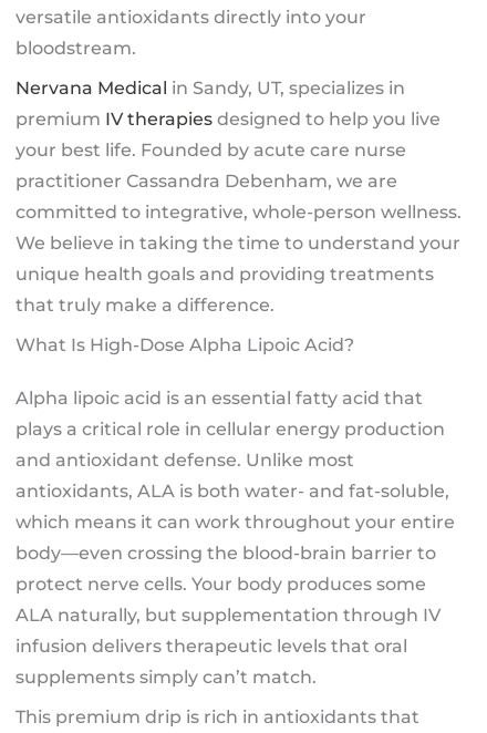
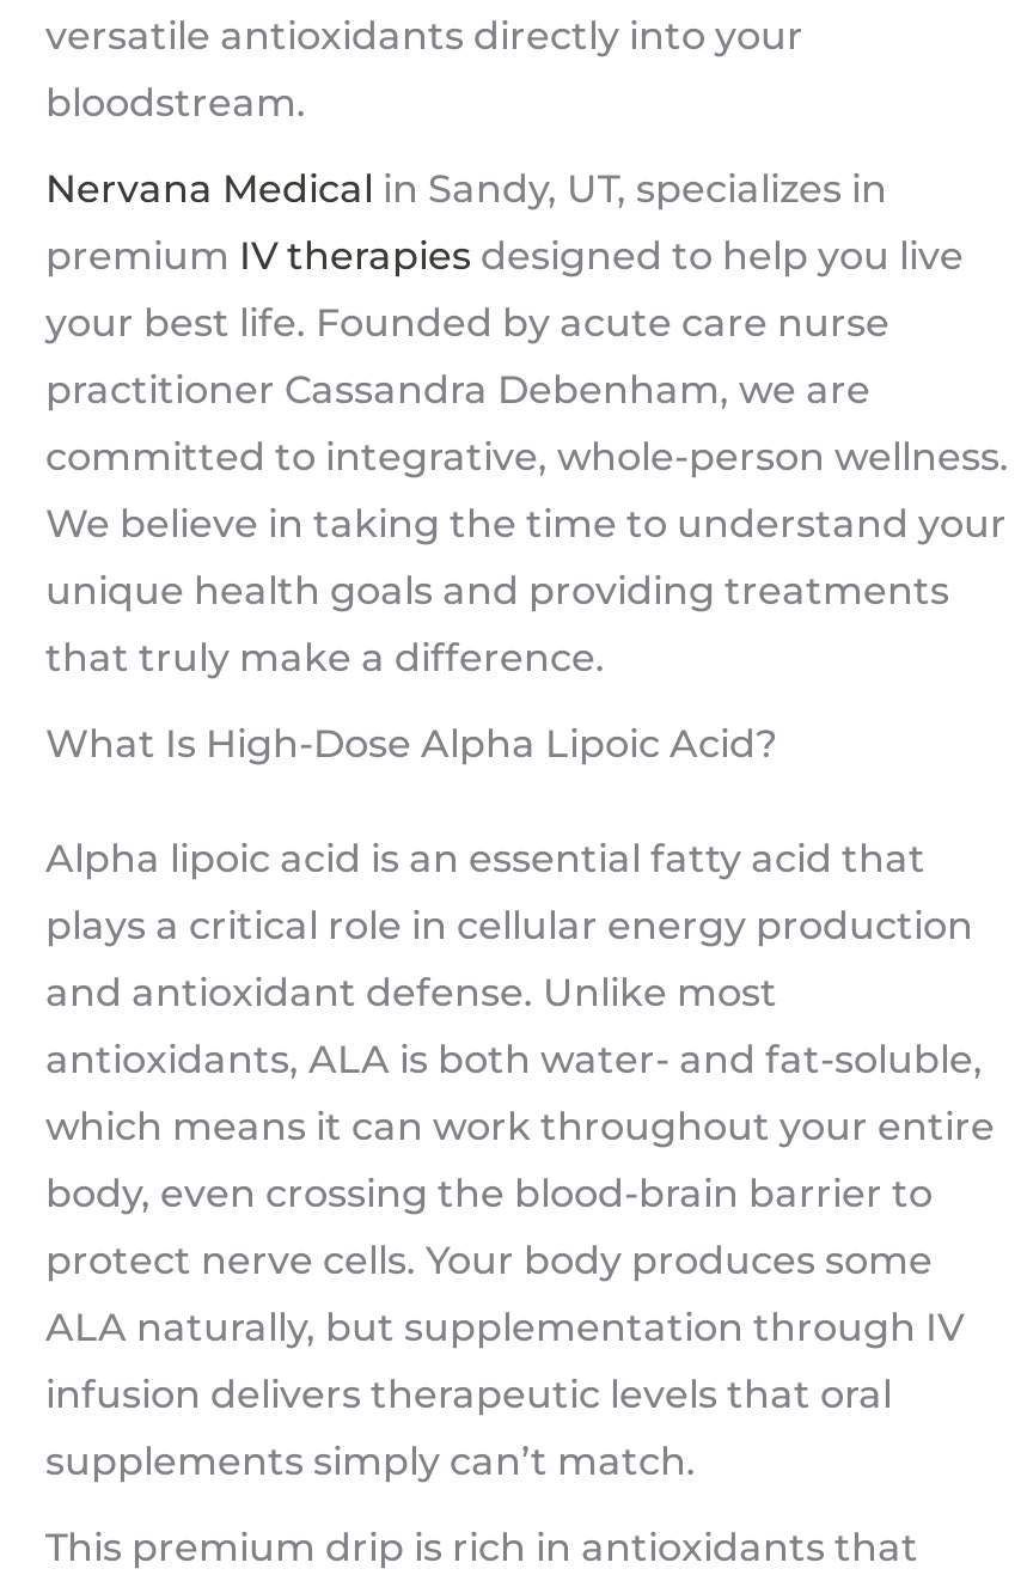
[15,542,436,563] body—even crossing the blood-brain barrier to -> [45,1170,933,1215] body, even crossing the blood-brain barrier to

